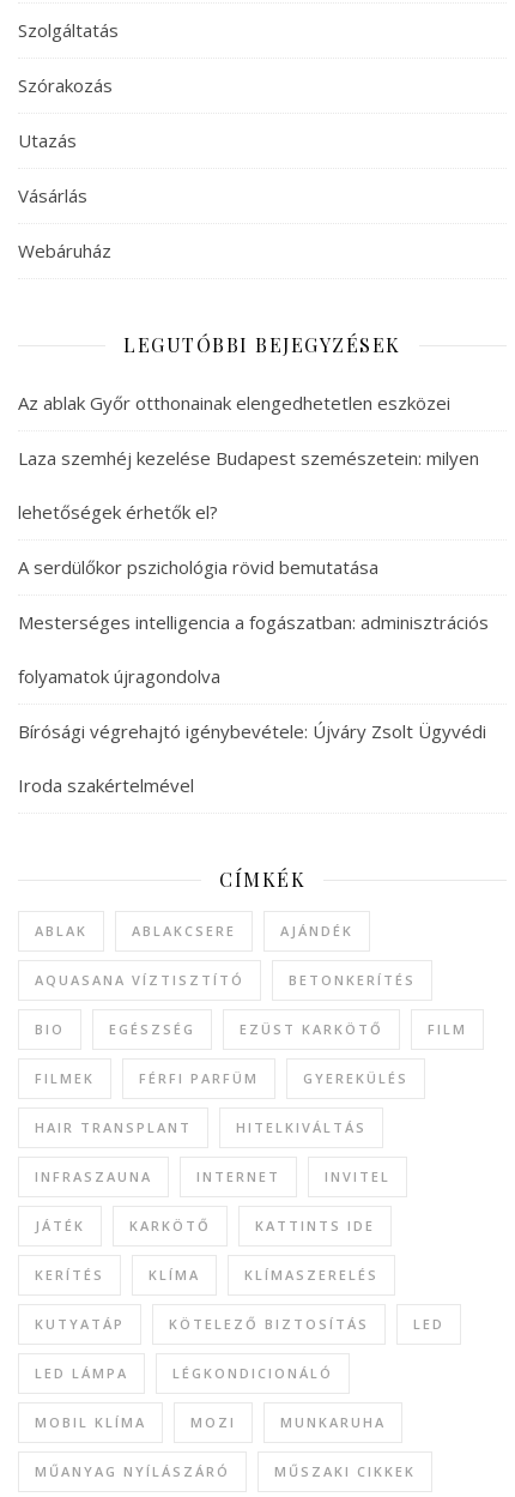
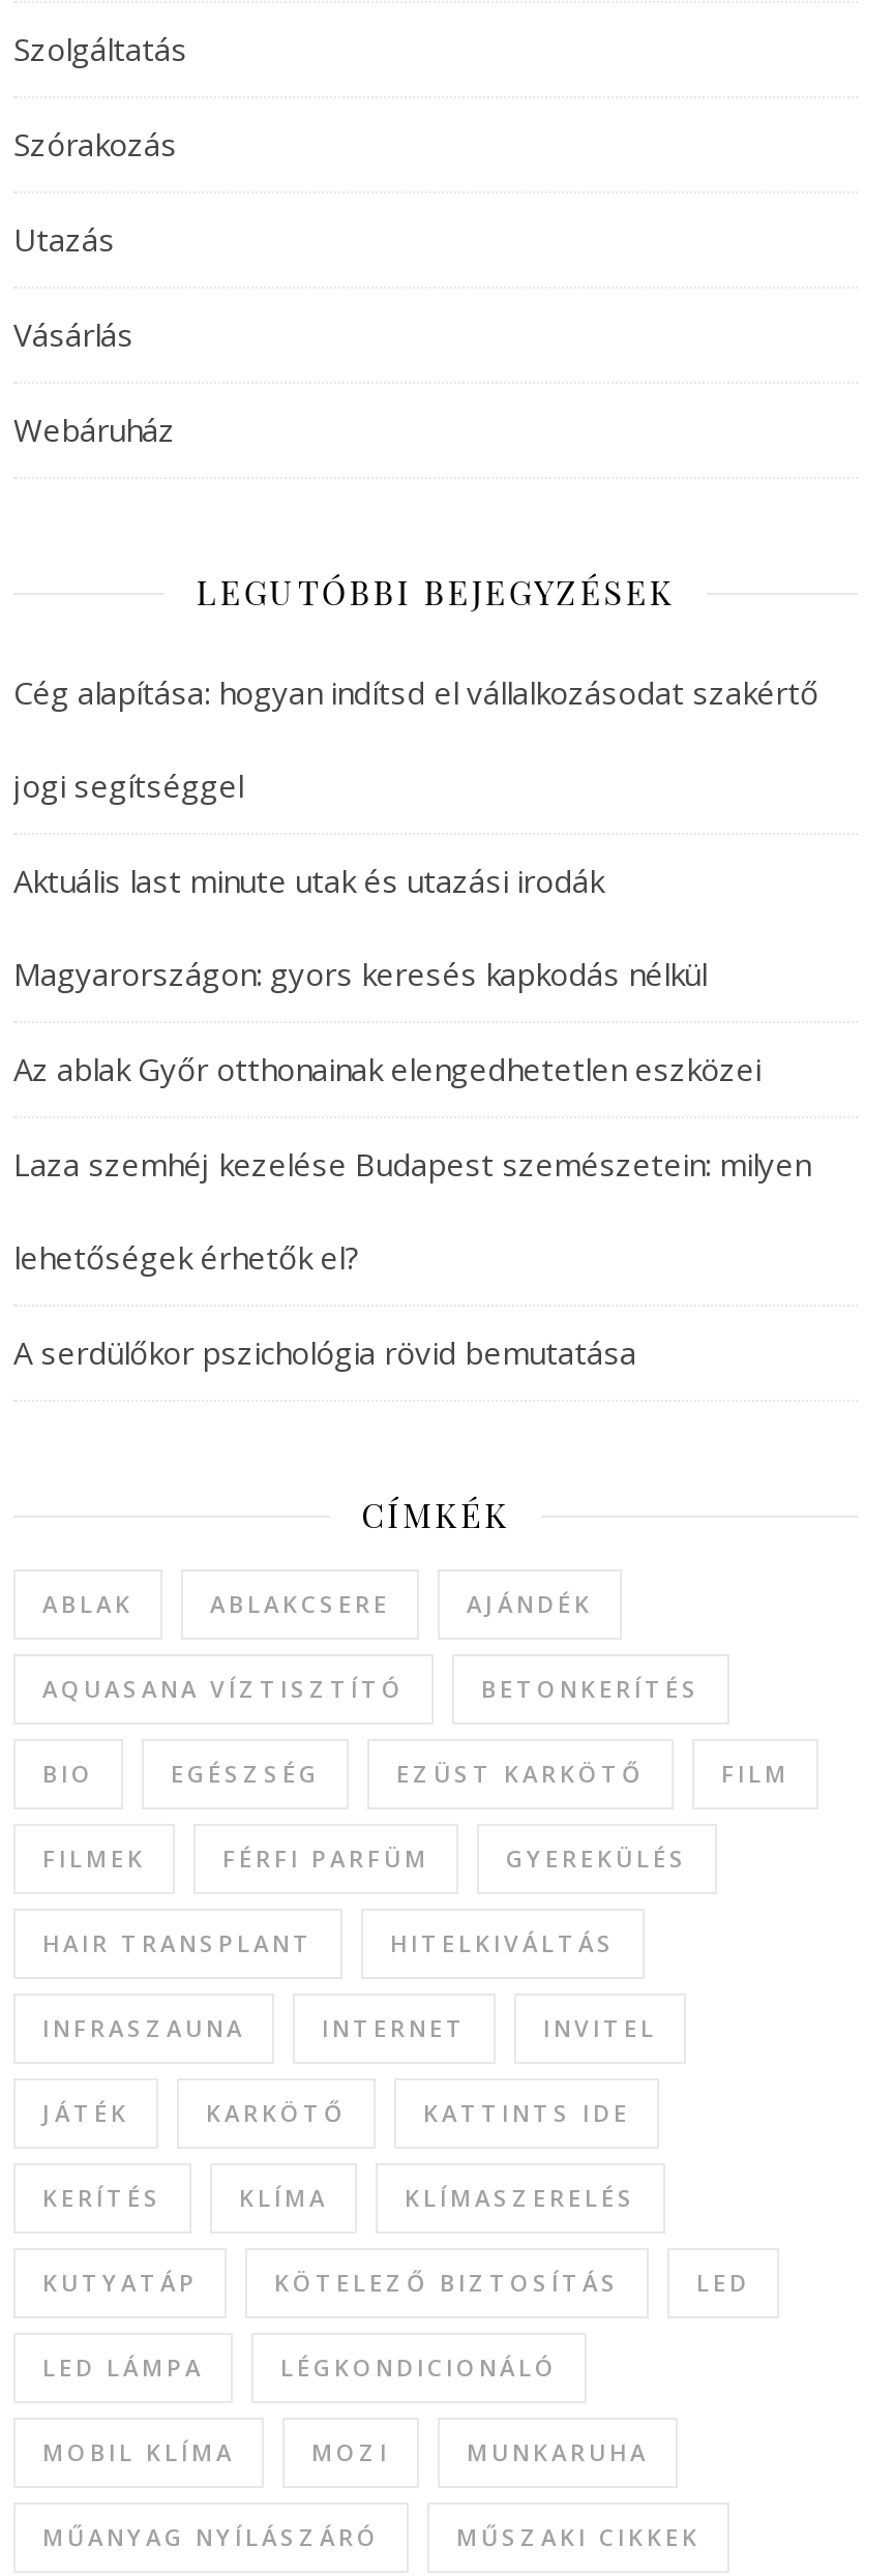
none -> [13,671,818,994] Cég alapítása: hogyan indítsd el vállalkozásodat szakértő | jogi segítséggel | Aktuális last minute utak és utazási irodák | Magyarországon: gyors keresés kapkodás nélkül
moved [18,391,479,579] -> [13,1048,810,1373]: Az ablak Győr otthonainak elengedhetetlen eszközei | Laza szemhéj kezelése Budapest szemészetein: milyen | lehetőségek érhetők el? | A serdülőkor pszichológia rövid bemutatása
[18,610,489,797] Mesterséges intelligencia a fogászatban: adminisztrációs | folyamatok újragondolva | Bírósági végrehajtó igénybevétele: Újváry Zsolt Ügyvédi | Iroda szakértelmével -> none

